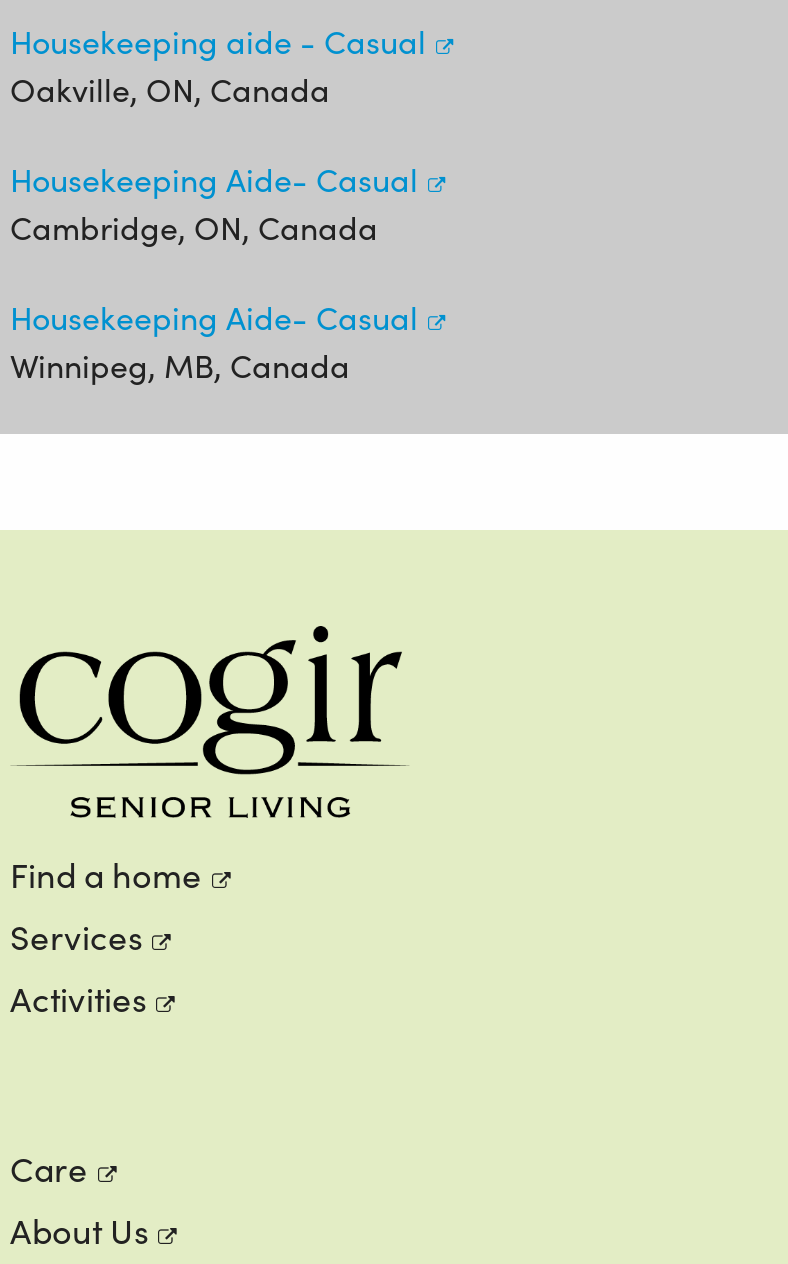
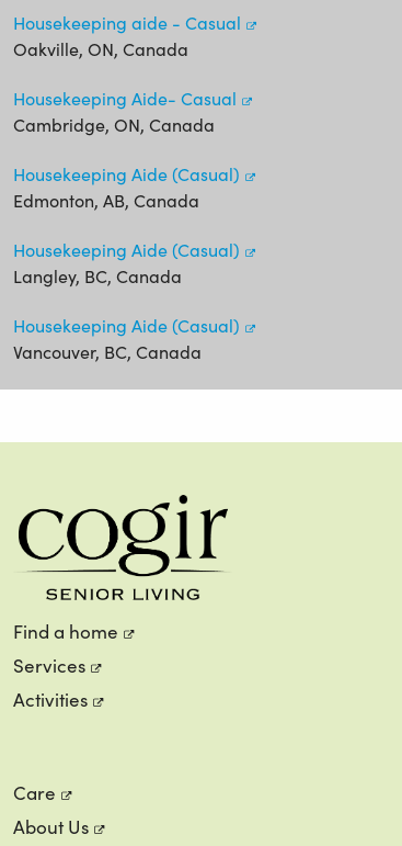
[10,297,418,387] Housekeeping Aide- Casual | Winnipeg, MB, Canada -> [13,163,240,364] Housekeeping Aide (Casual) | Edmonton, AB, Canada | Housekeeping Aide (Casual) | Langley, BC, Canada | Housekeeping Aide (Casual) | Vancouver, BC, Canada

